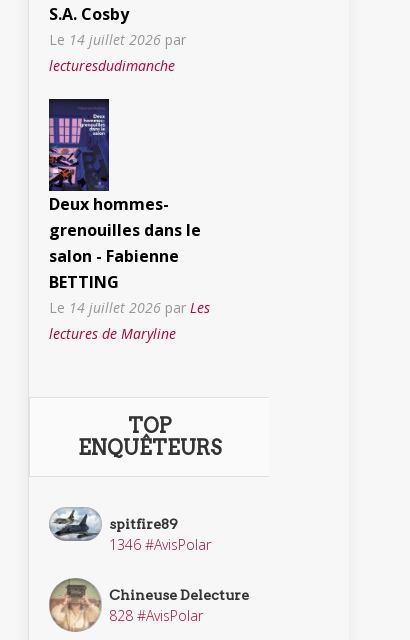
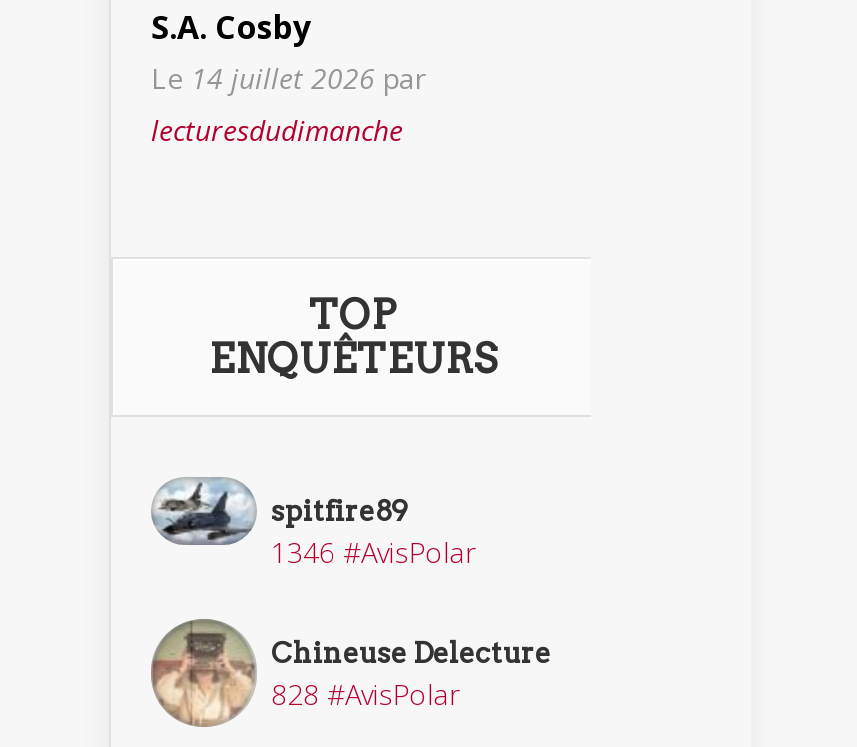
[48,98,210,343] [image] | Deux hommes- | grenouilles dans le | salon - Fabienne | BETTING | Le 14 juillet 2026 par Les | lectures de Maryline -> none

